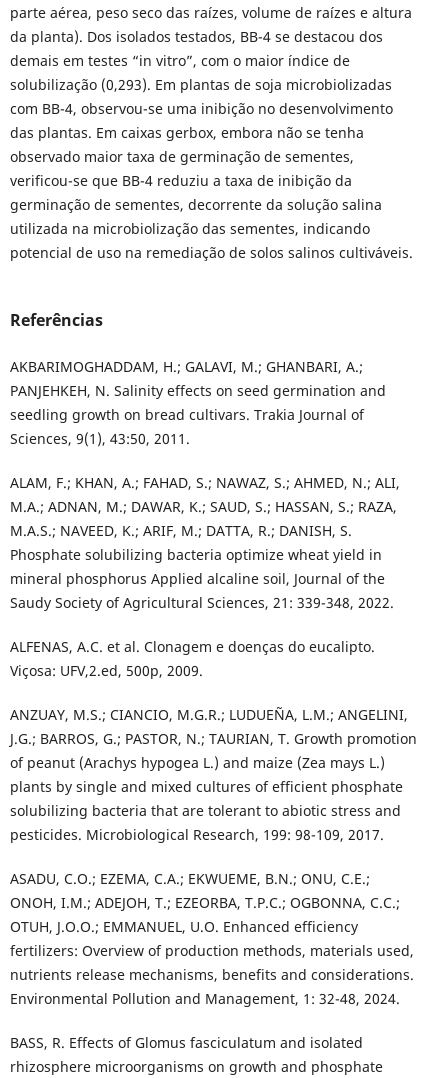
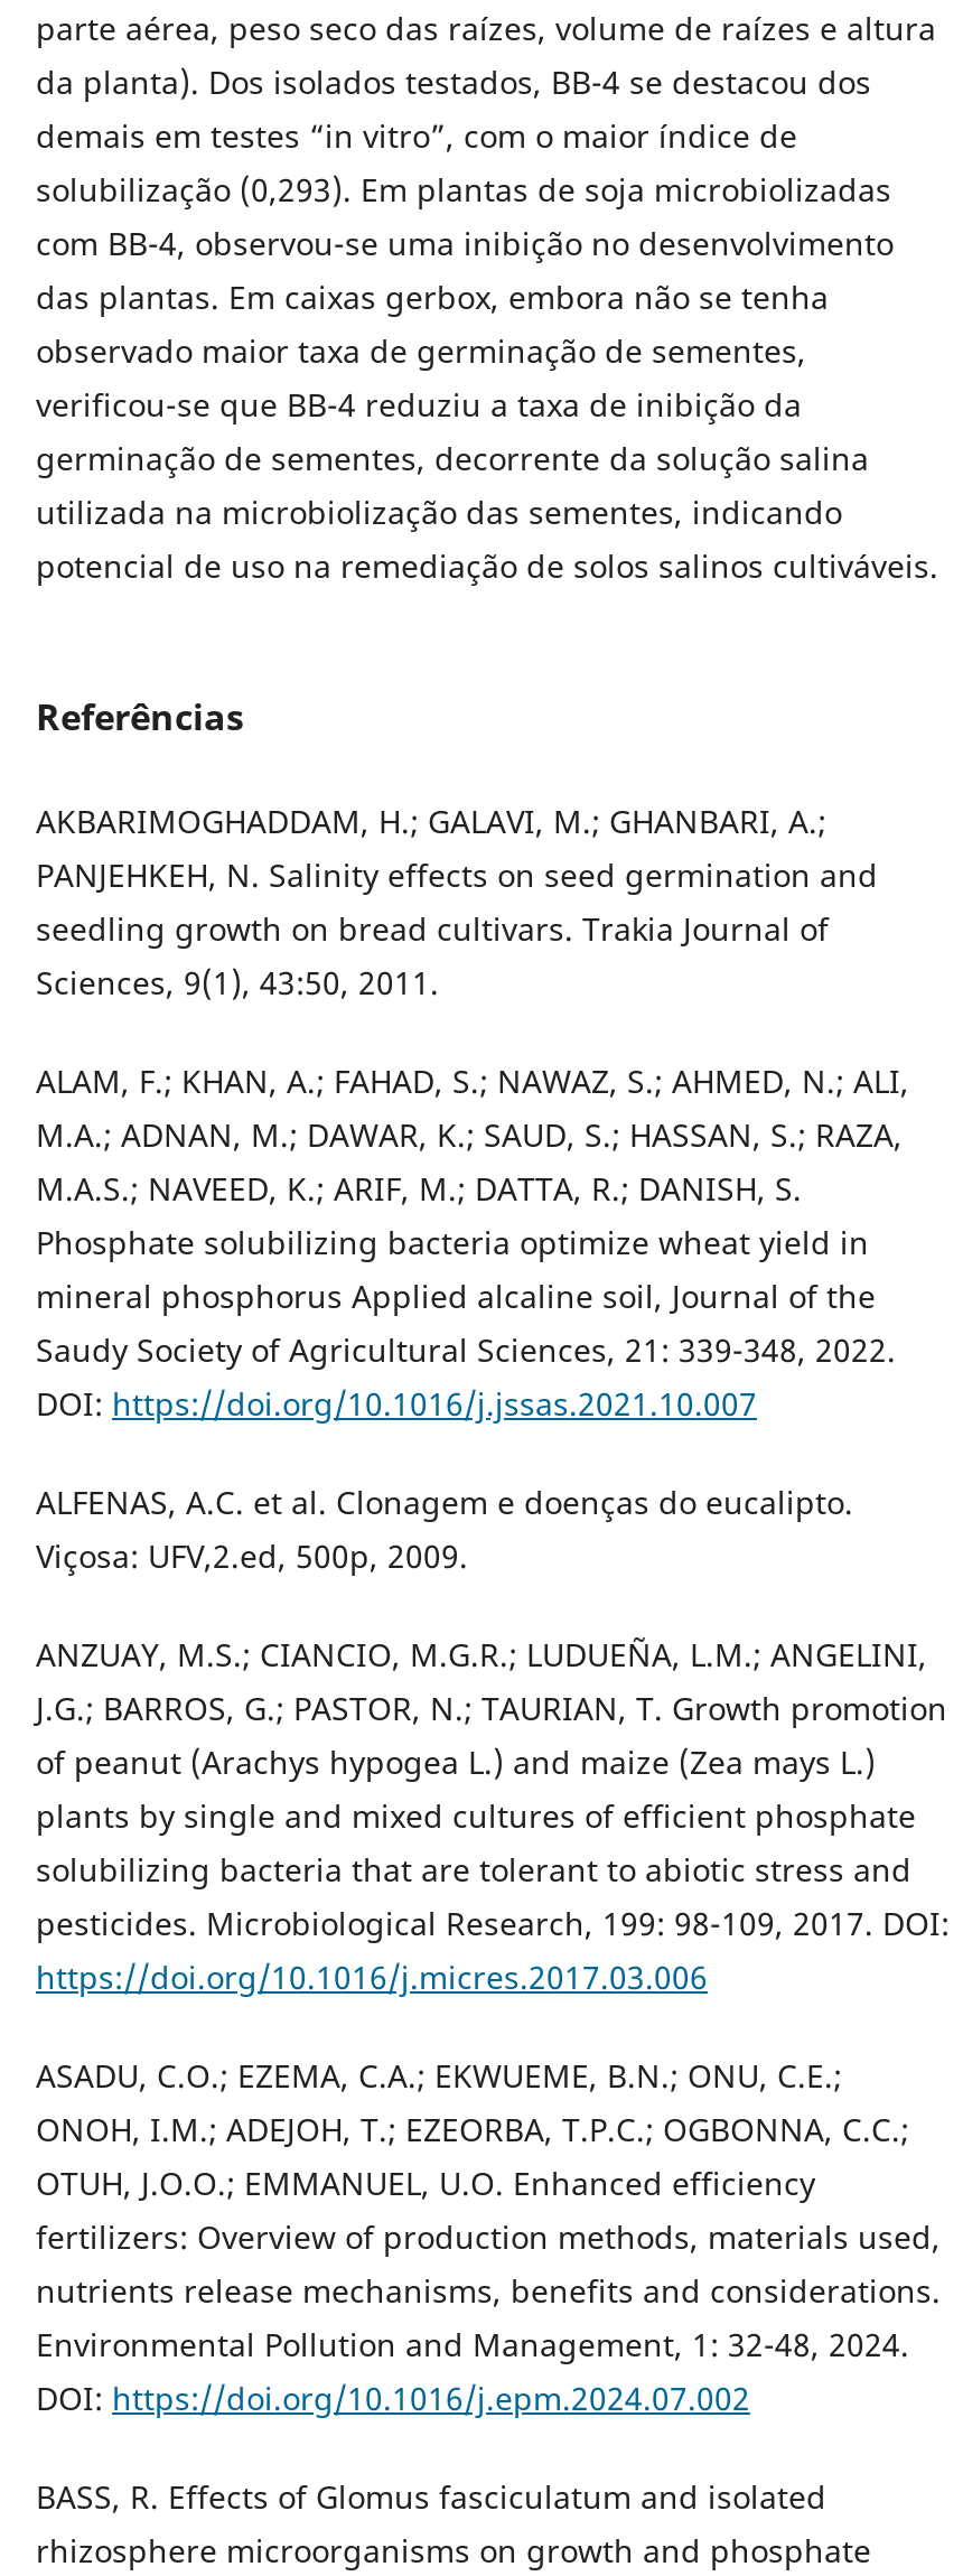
none -> [36,1381,757,1424] DOI: https://doi.org/10.1016/j.jssas.2021.10.007
[10,825,384,844] pesticides. Microbiological Research, 199: 98-109, 2017. -> [36,1901,950,1997] pesticides. Microbiological Research, 199: 98-109, 2017. DOI: | https://doi.org/10.1016/j.micres.2017.03.006
none -> [36,2376,750,2418] DOI: https://doi.org/10.1016/j.epm.2024.07.002

